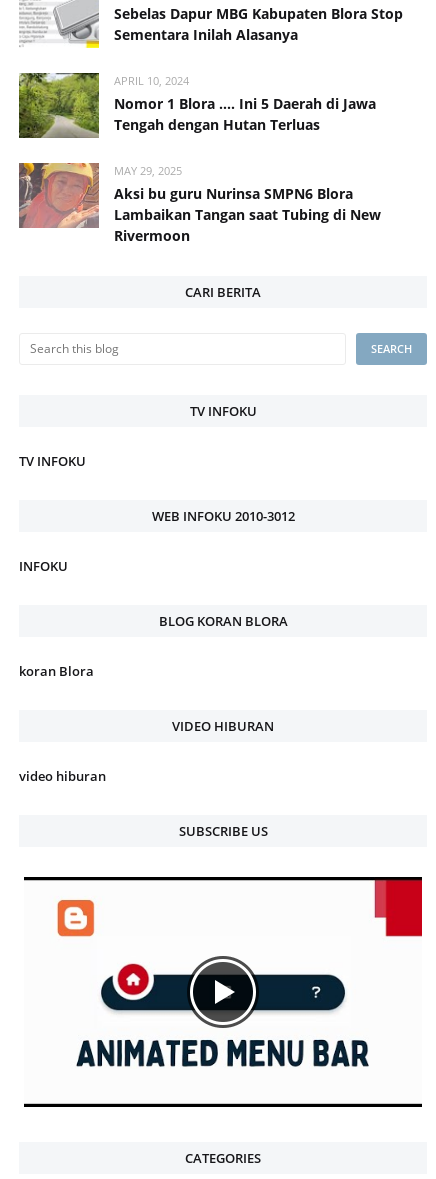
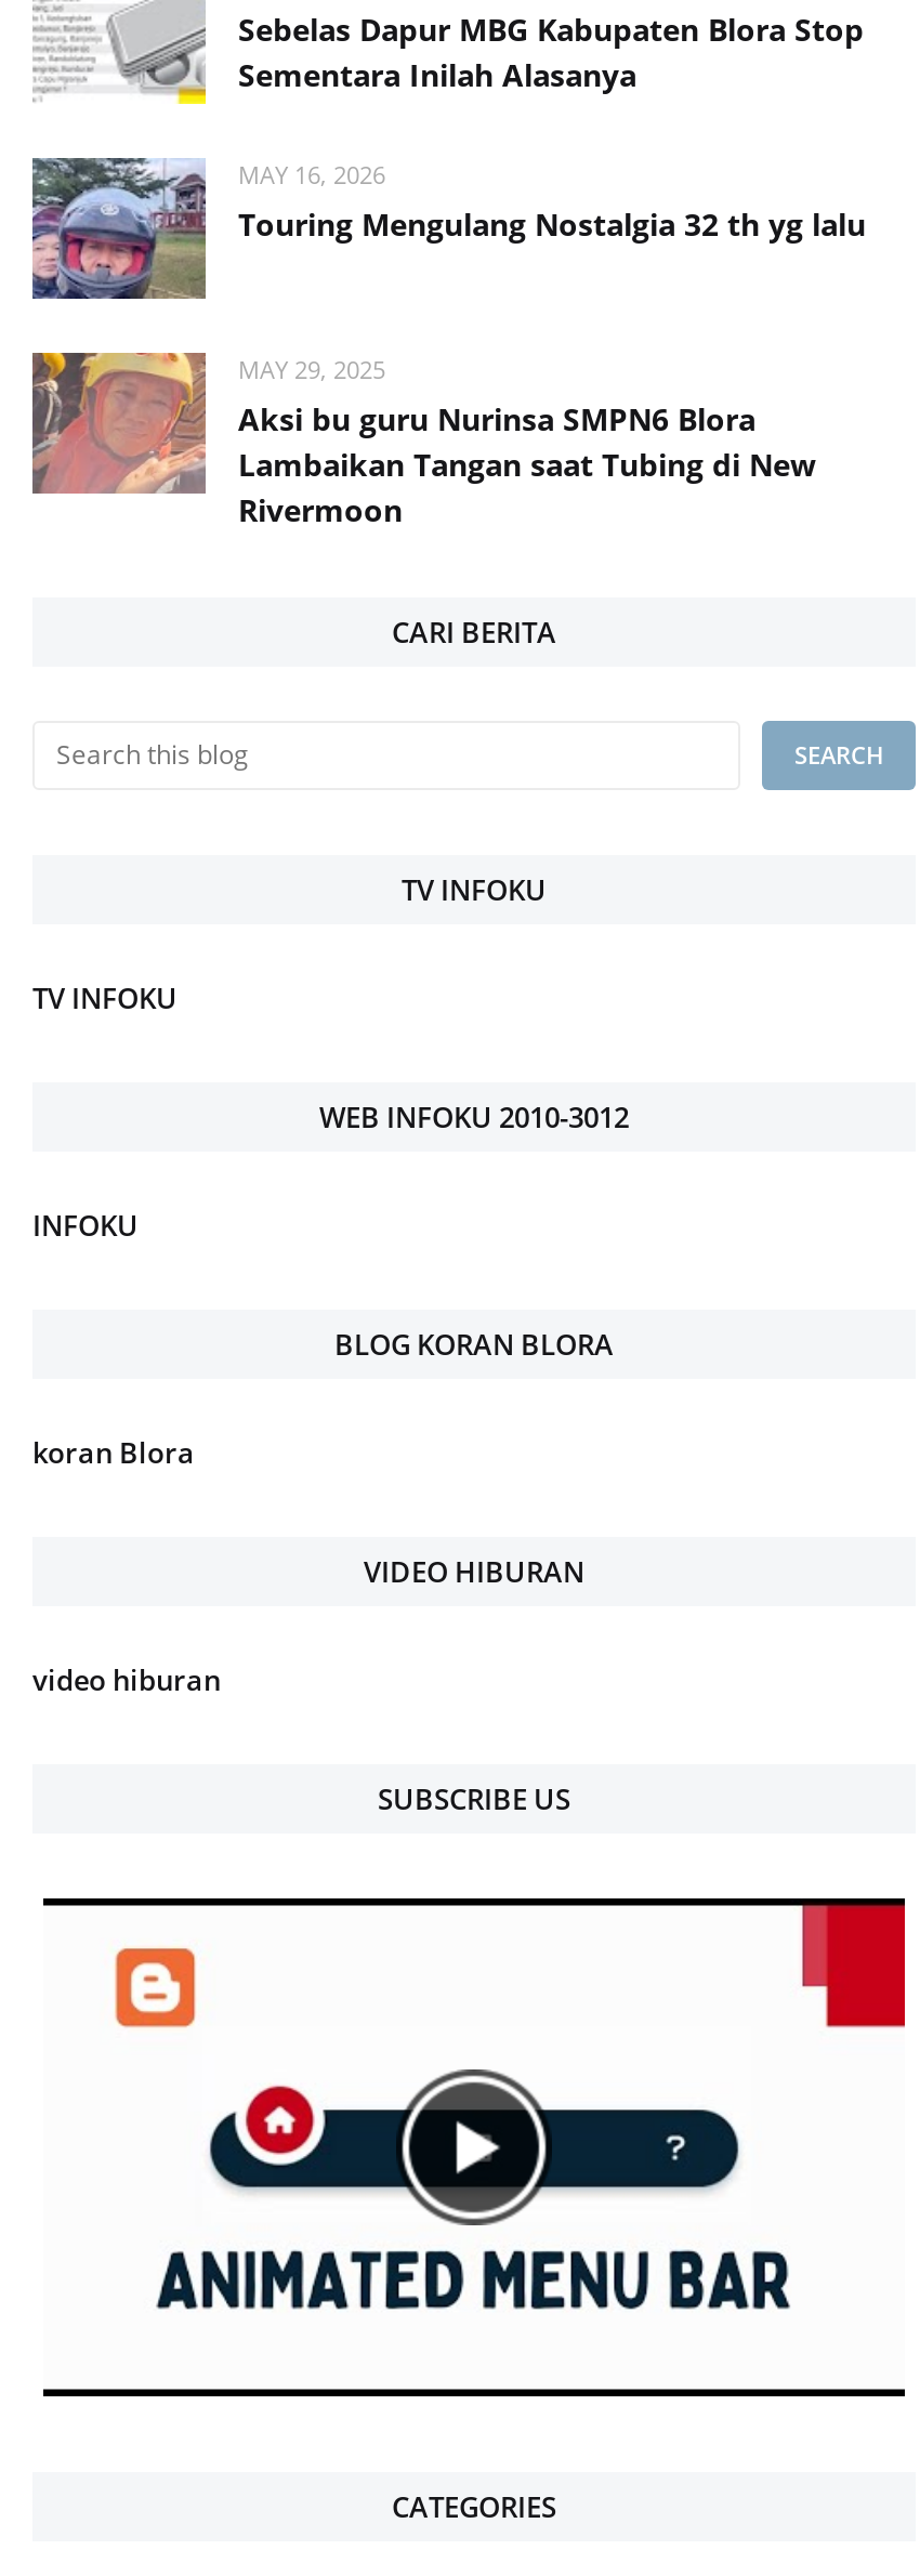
[18,72,376,139] [image] | APRIL 10, 2024 | Nomor 1 Blora .... Ini 5 Daerah di Jawa | Tengah dengan Hutan Terluas -> [30,158,866,301] [image] | MAY 16, 2026 | Touring Mengulang Nostalgia 32 th yg lalu

